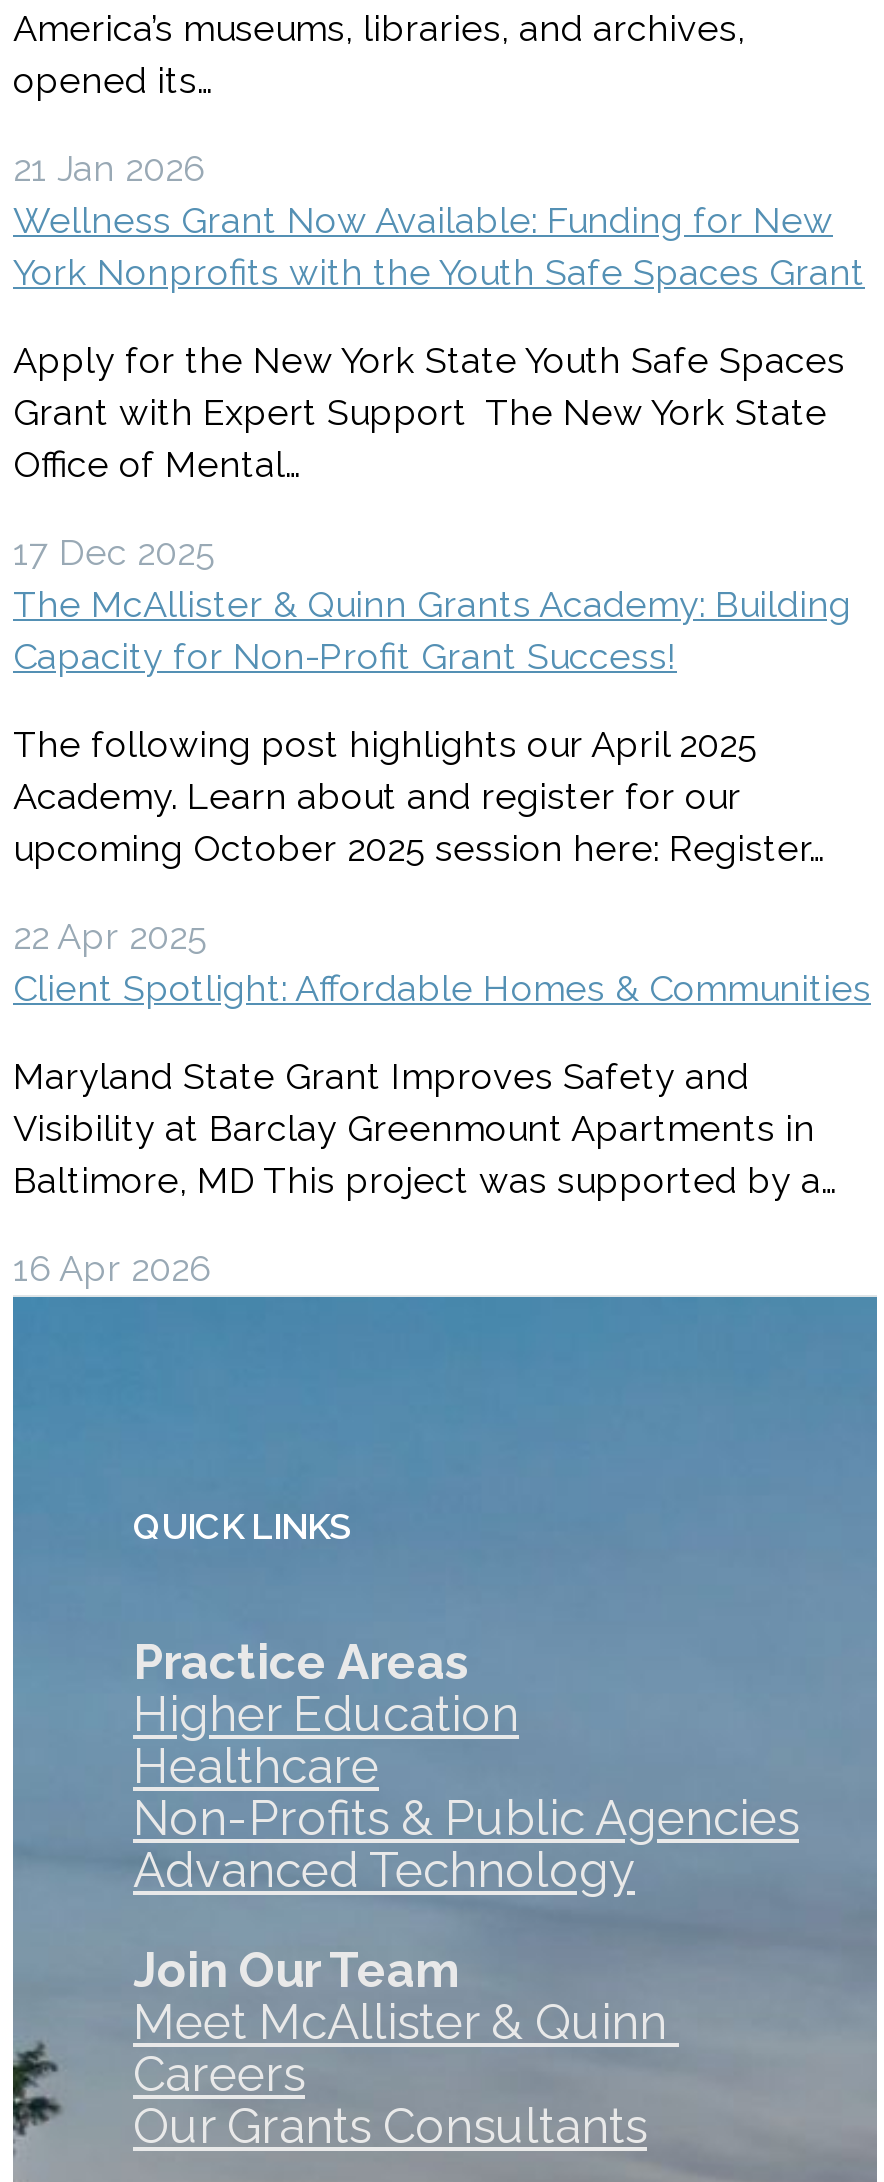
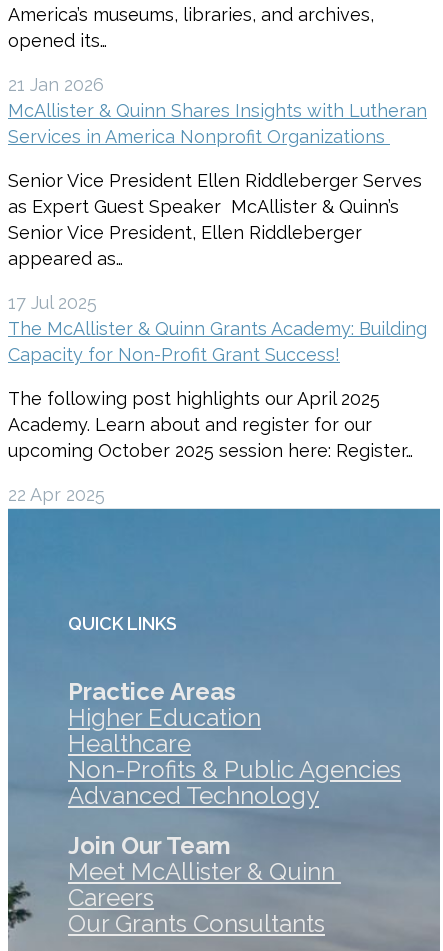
[13,200,865,294] Wellness Grant Now Available: Funding for New | York Nonprofits with the Youth Safe Spaces Grant -> [8,100,427,147] McAllister & Quinn Shares Insights with Lutheran | Services in America Nonprofit Organizations
[13,340,845,486] Apply for the New York State Youth Safe Spaces | Grant with Expert Support The New York State | Office of Mental… -> [8,170,422,269] Senior Vice President Ellen Riddleberger Serves | as Expert Guest Speaker McAllister & Quinn’s | Senior Vice President, Ellen Riddleberger | appeared as…
[13,532,215,574] 17 Dec 2025 -> [8,292,97,313] 17 Jul 2025
moved [13,584,851,958] -> [8,318,427,505]: The McAllister & Quinn Grants Academy: Building | Capacity for Non-Profit Grant Success! | The following post highlights our April 2025 | Academy. Learn about and register for our | upcoming October 2025 session here: Register… | 22 Apr 2025
[13,968,871,1290] Client Spotlight: Affordable Homes & Communities | Maryland State Grant Improves Safety and | Visibility at Barclay Greenmount Apartments in | Baltimore, MD This project was supported by a… | 16 Apr 2026 -> none

